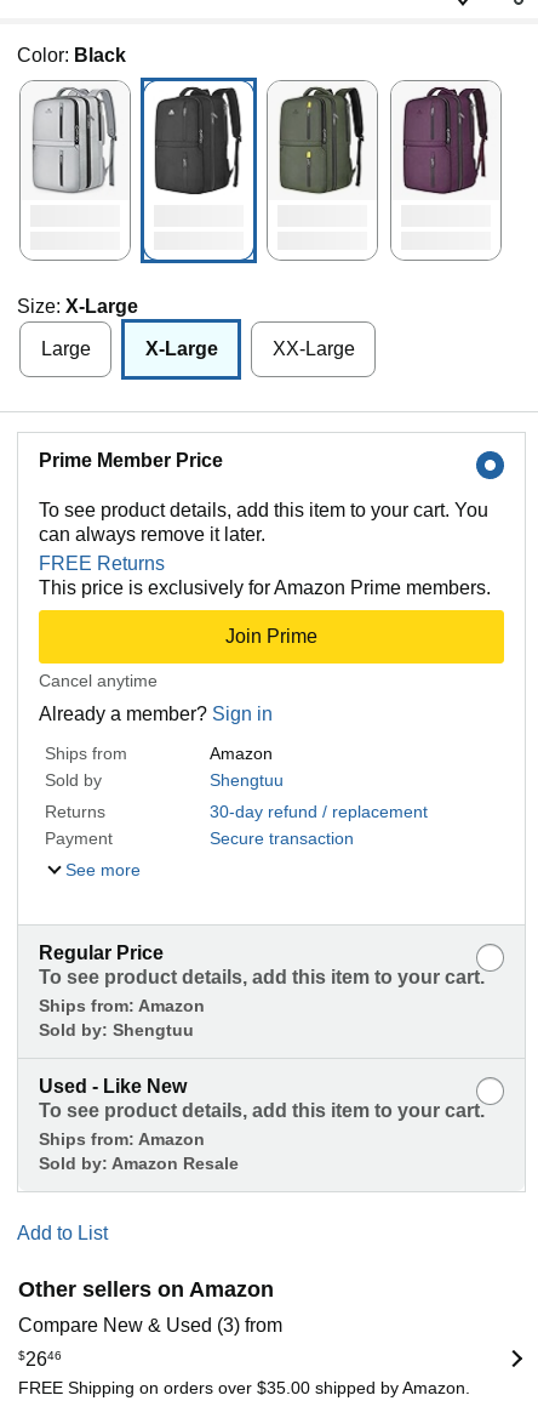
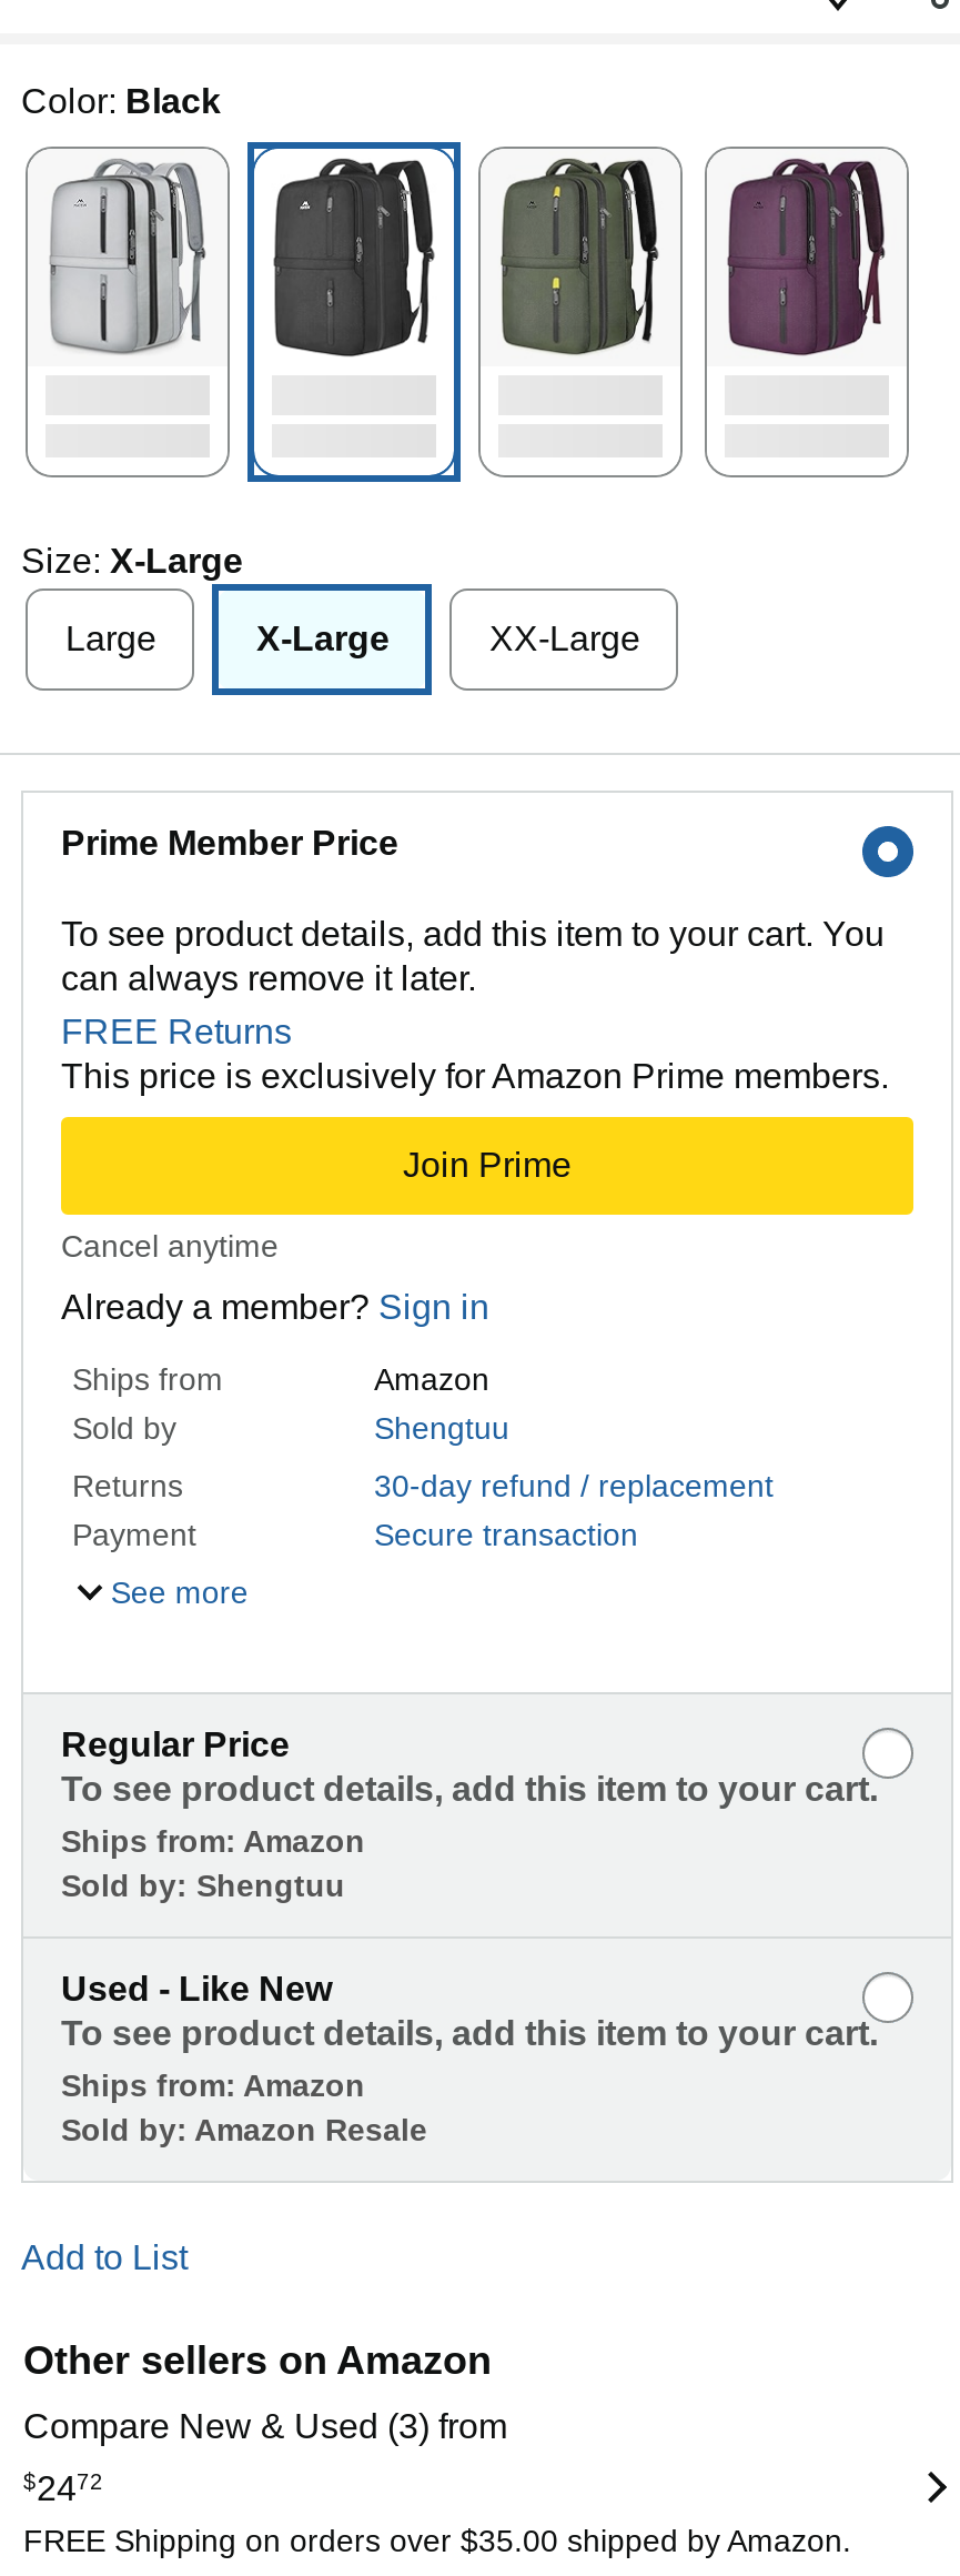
[18,1349,62,1370] $2646 -> [23,2470,103,2508] $2472

